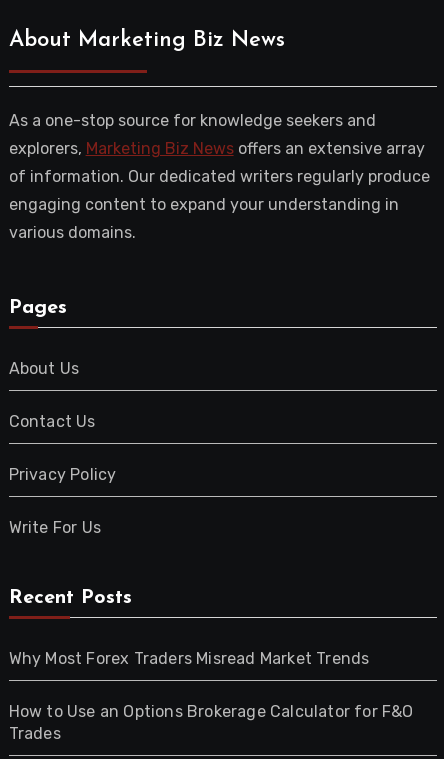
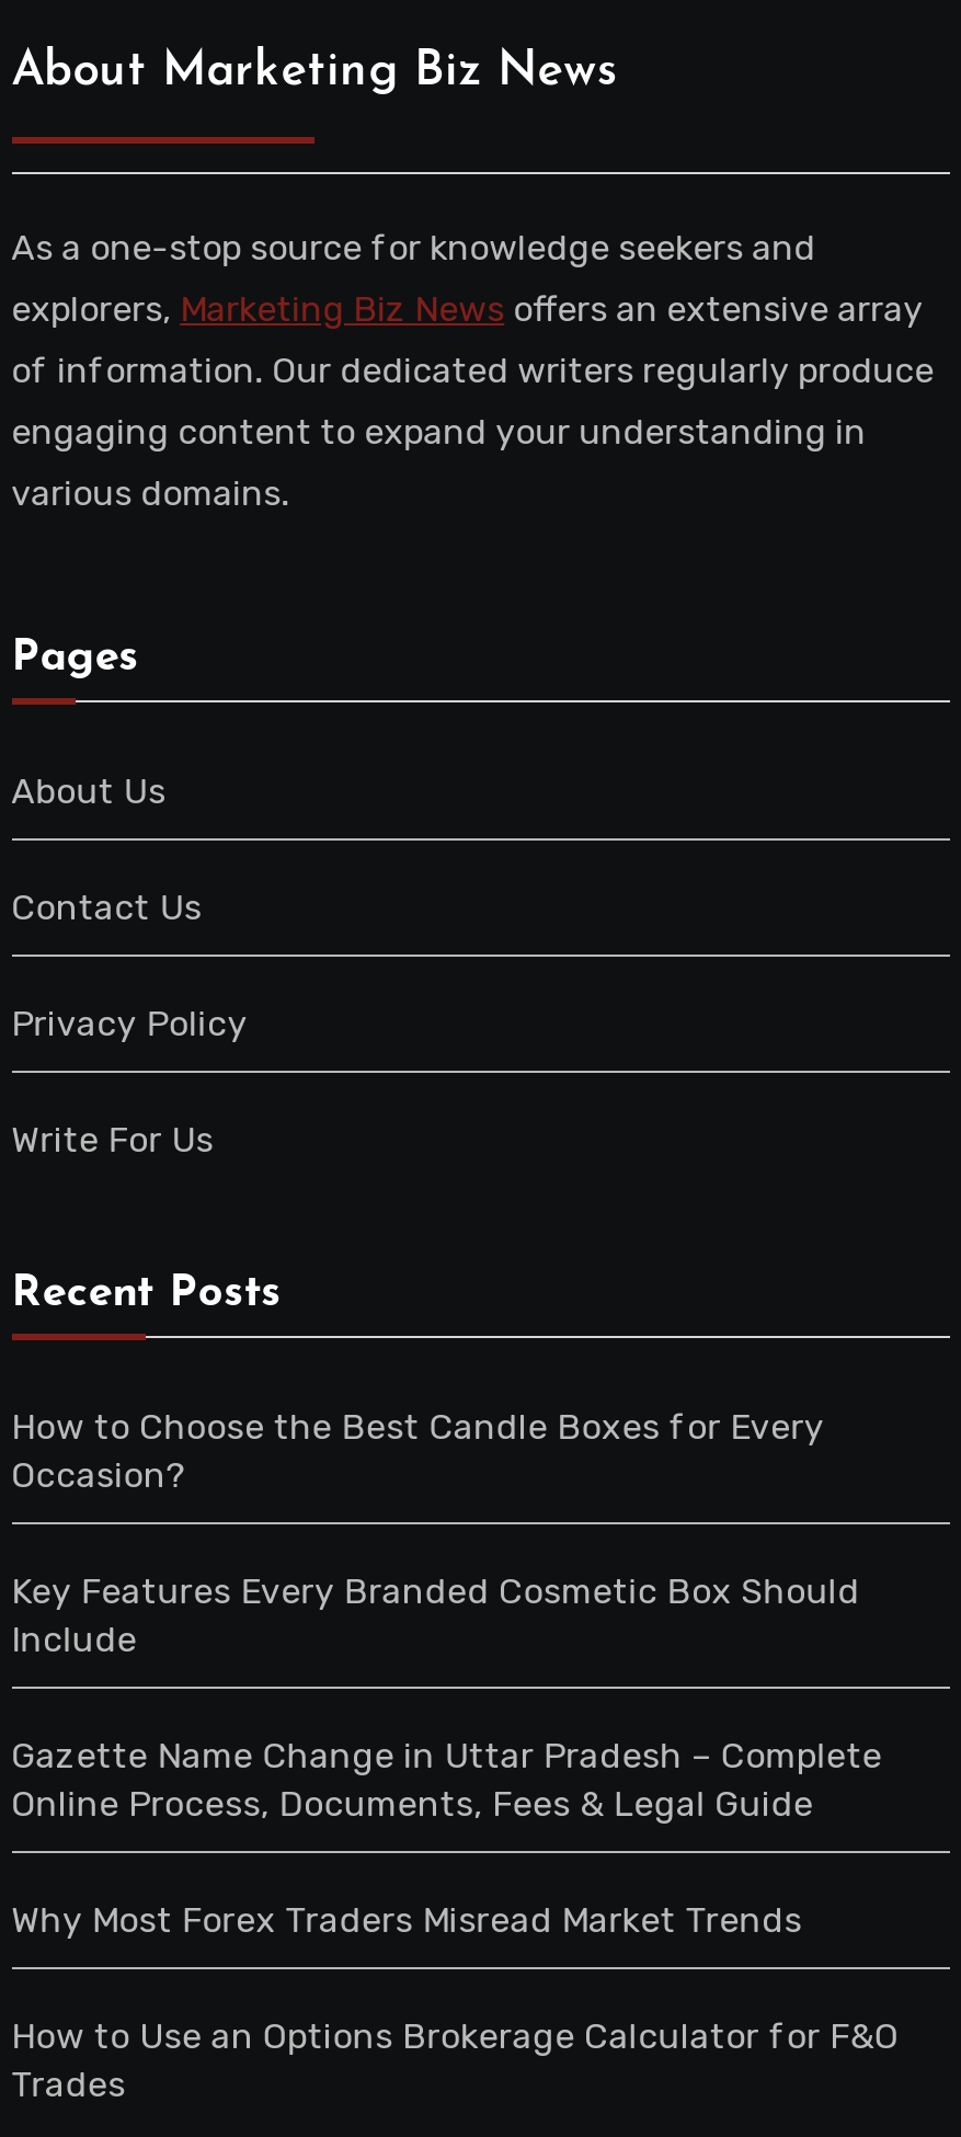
none -> [11,1407,882,1826] How to Choose the Best Candle Boxes for Every | Occasion? | Key Features Every Branded Cosmetic Box Should | Include | Gazette Name Change in Uttar Pradesh – Complete | Online Process, Documents, Fees & Legal Guide

